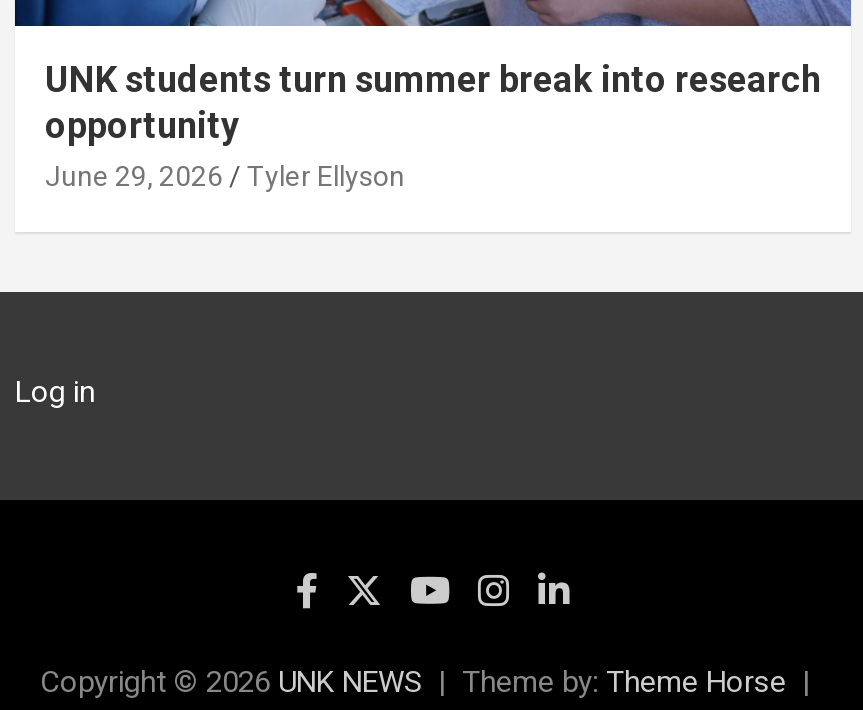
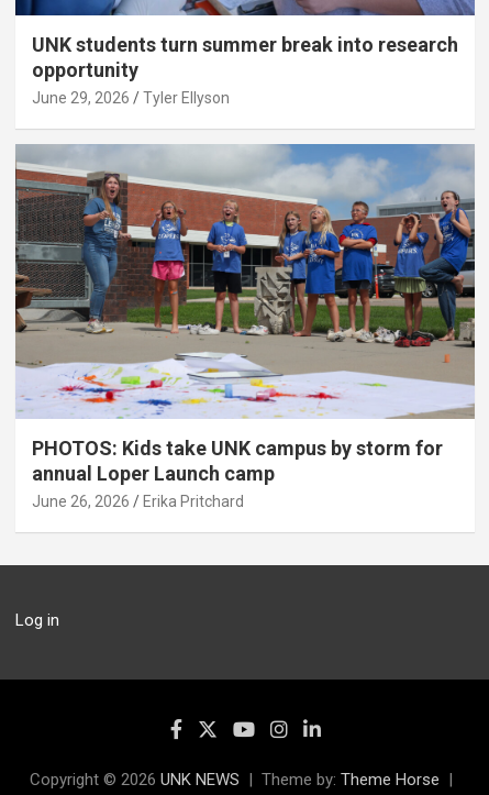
none -> [14,143,476,511] [image] | PHOTOS: Kids take UNK campus by storm for | annual Loper Launch camp | June 26, 2026 | Erika Pritchard

